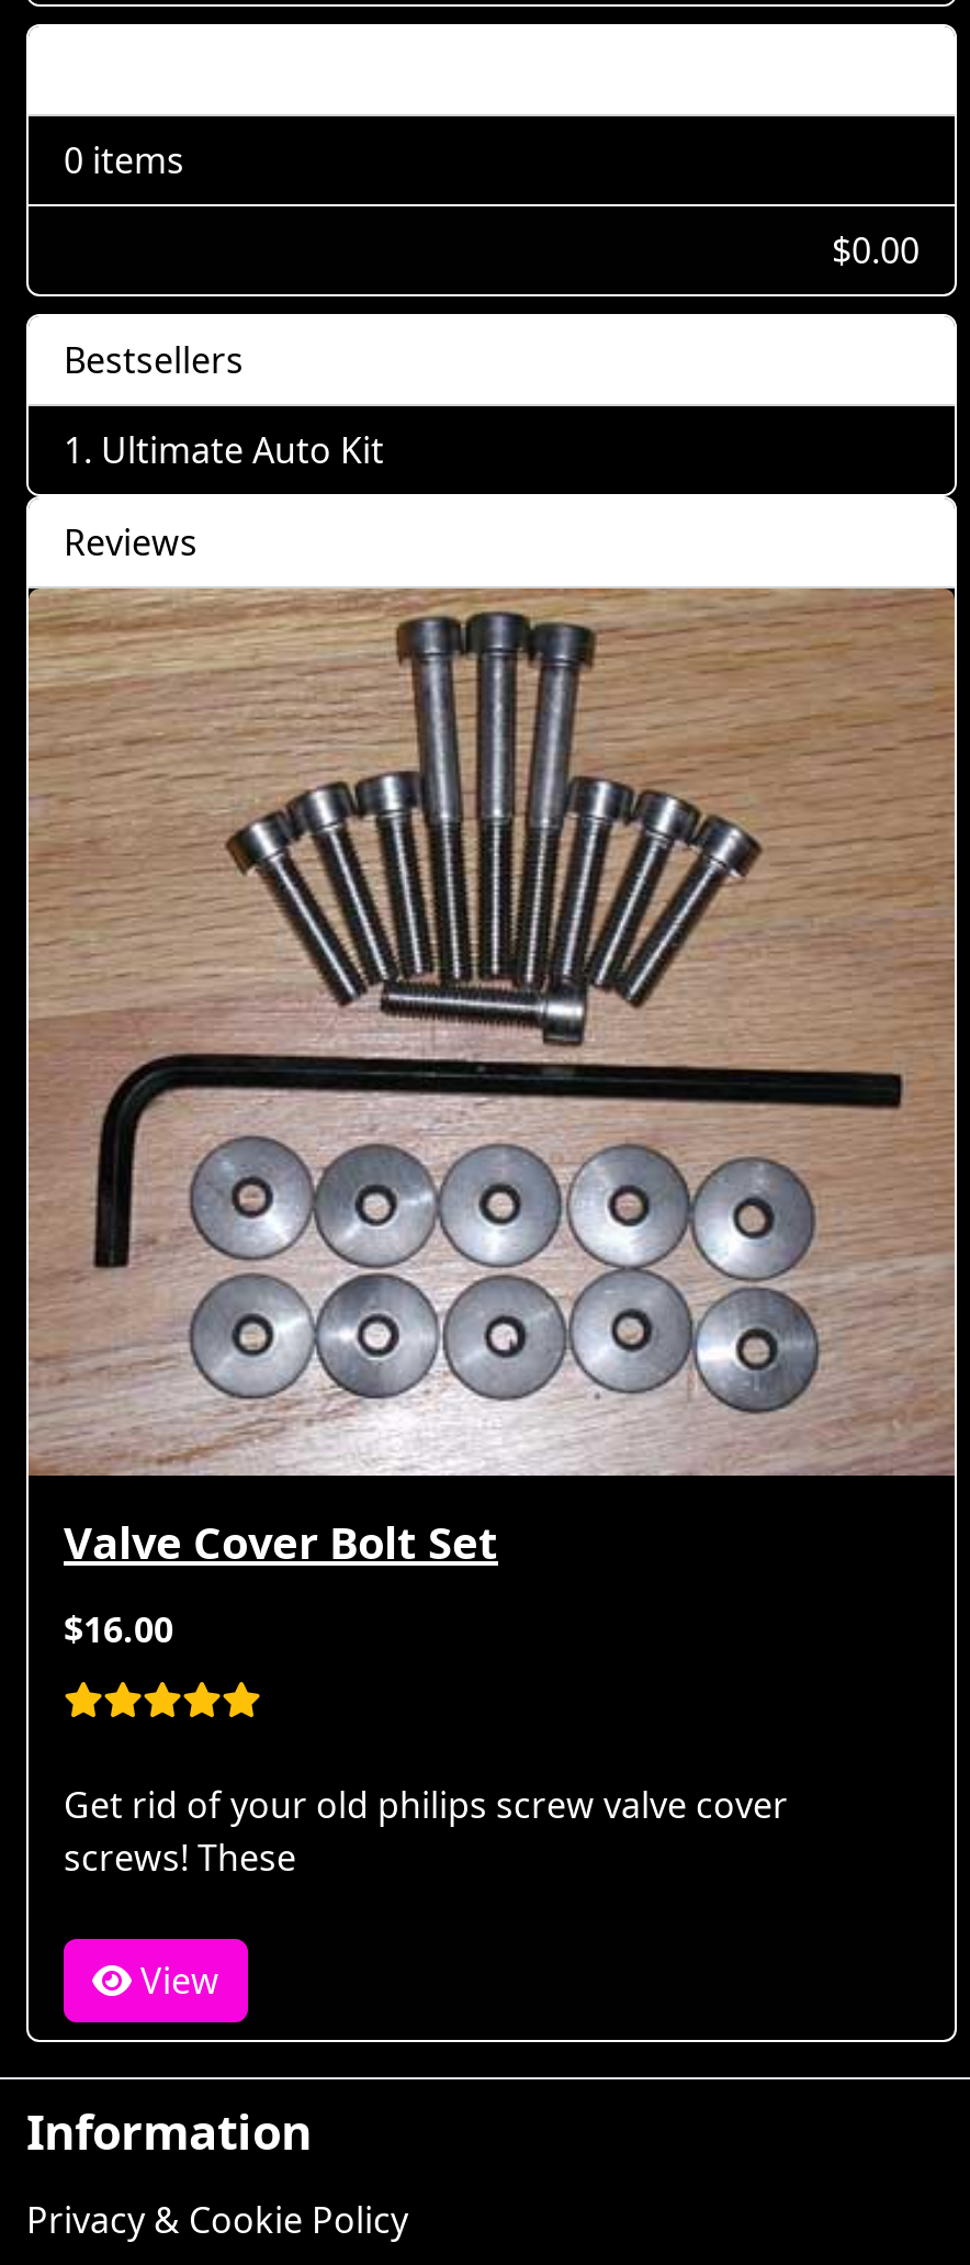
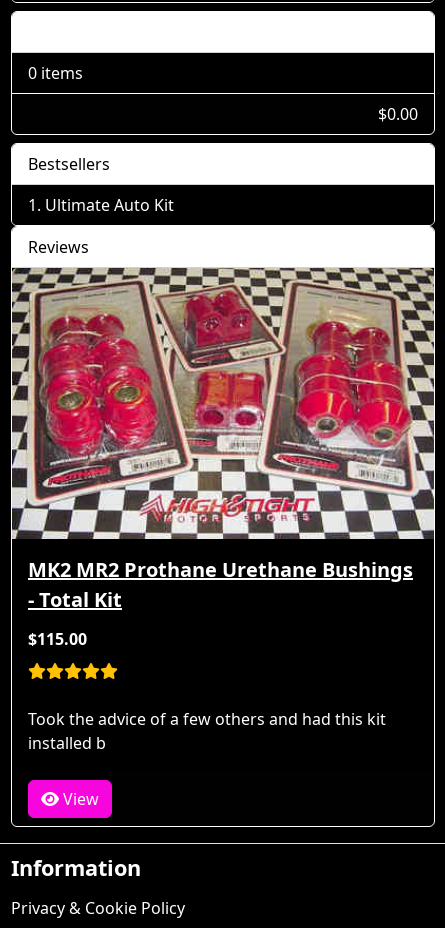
[26,586,957,1572] [image] | Valve Cover Bolt Set -> [11,267,435,613] [image] | MK2 MR2 Prothane Urethane Bushings | - Total Kit
[64,1605,173,1653] $16.00 -> [28,628,87,650] $115.00
[64,1781,788,1882] Get rid of your old philips screw valve cover | screws! These -> [28,708,386,754] Took the advice of a few others and had this kit | installed b

